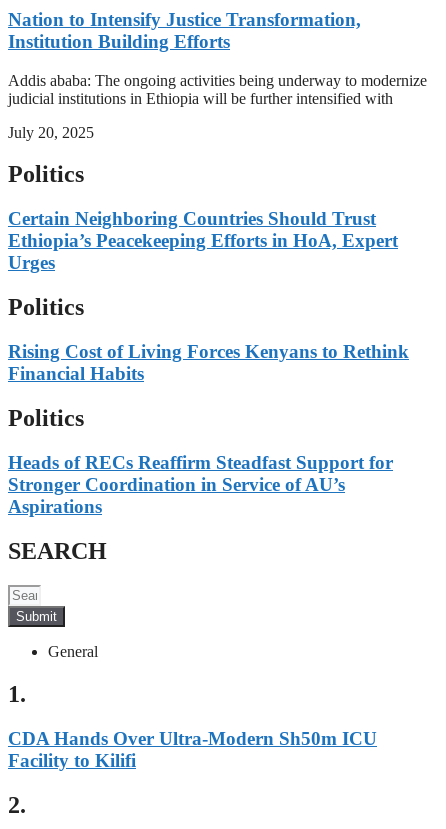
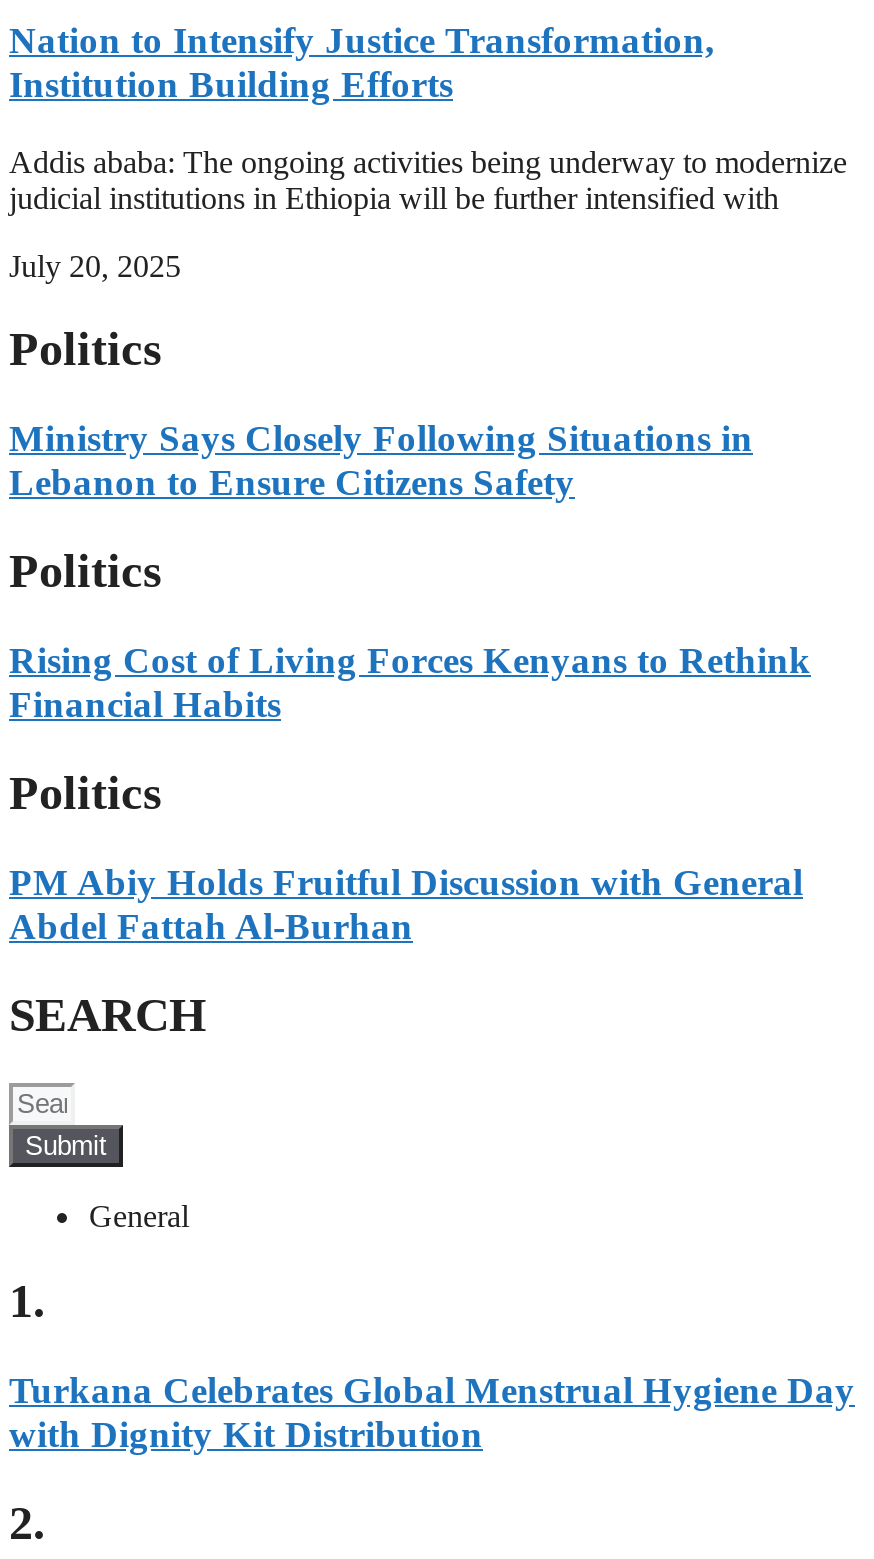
[8,208,398,273] Certain Neighboring Countries Should Trust | Ethiopia’s Peacekeeping Efforts in HoA, Expert | Urges -> [9,418,753,504] Ministry Says Closely Following Situations in | Lebanon to Ensure Citizens Safety
[8,452,393,517] Heads of RECs Reaffirm Steadfast Support for | Stronger Coordination in Service of AU’s | Aspirations -> [9,861,803,947] PM Abiy Holds Fruitful Discussion with General | Abdel Fattah Al-Burhan
[8,728,377,771] CDA Hands Over Ultra-Modern Sh50m ICU | Facility to Kilifi -> [9,1368,855,1454] Turkana Celebrates Global Menstrual Hygiene Day | with Dignity Kit Distribution

